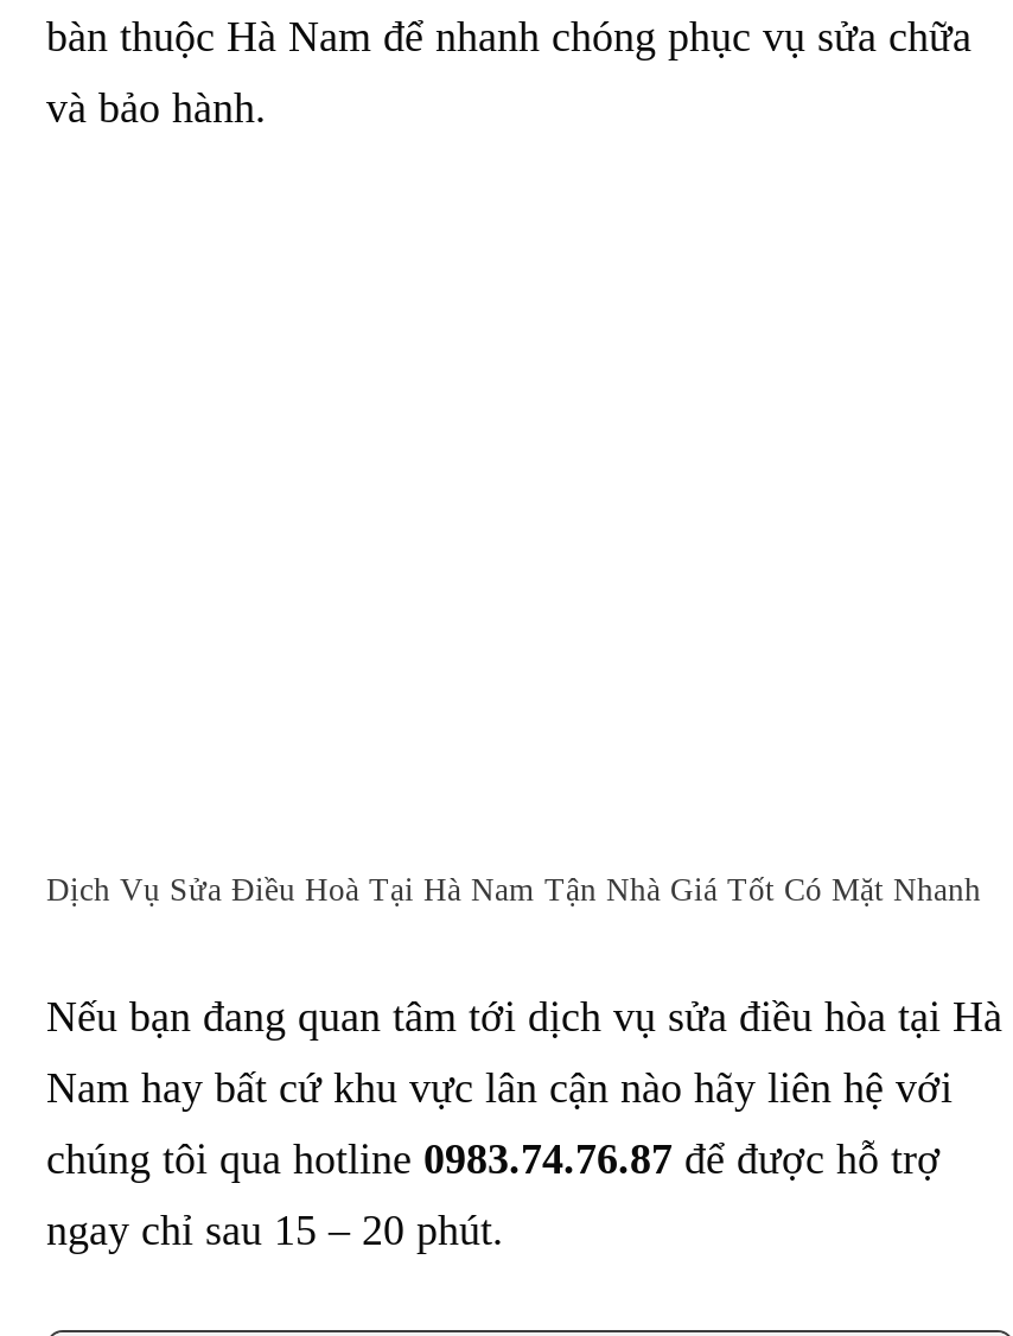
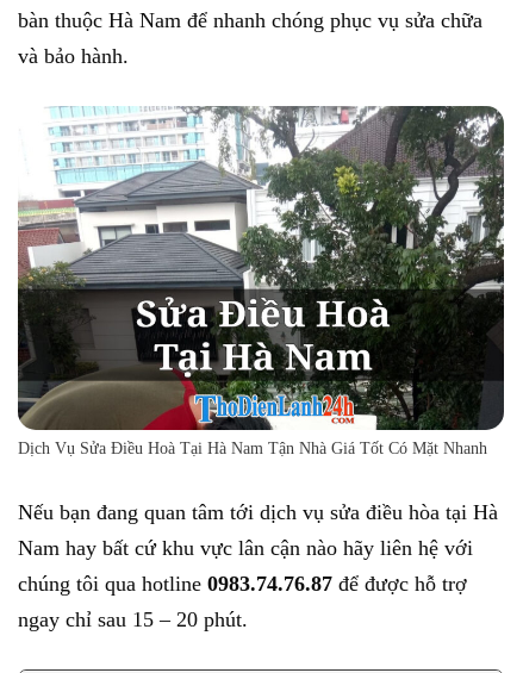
none -> [17,105,505,431] [image]

